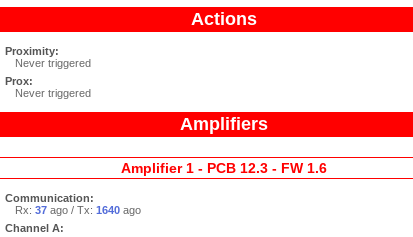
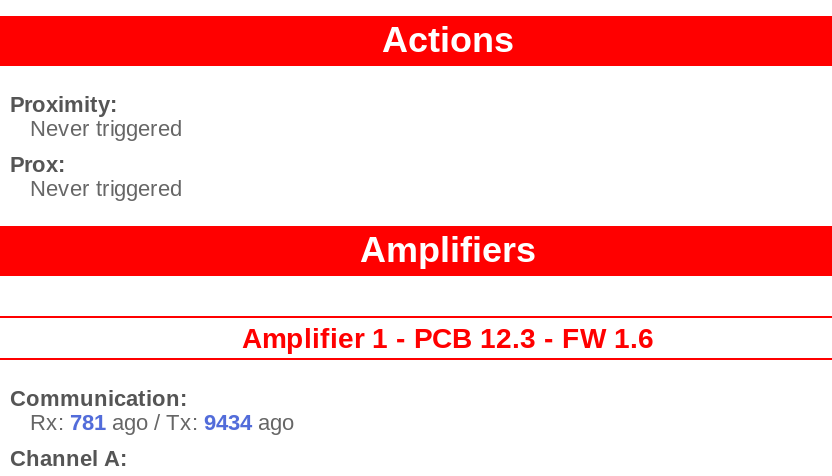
[15,204,141,216] Rx: 37 ago / Tx: 1640 ago -> [30,410,294,434] Rx: 781 ago / Tx: 9434 ago

